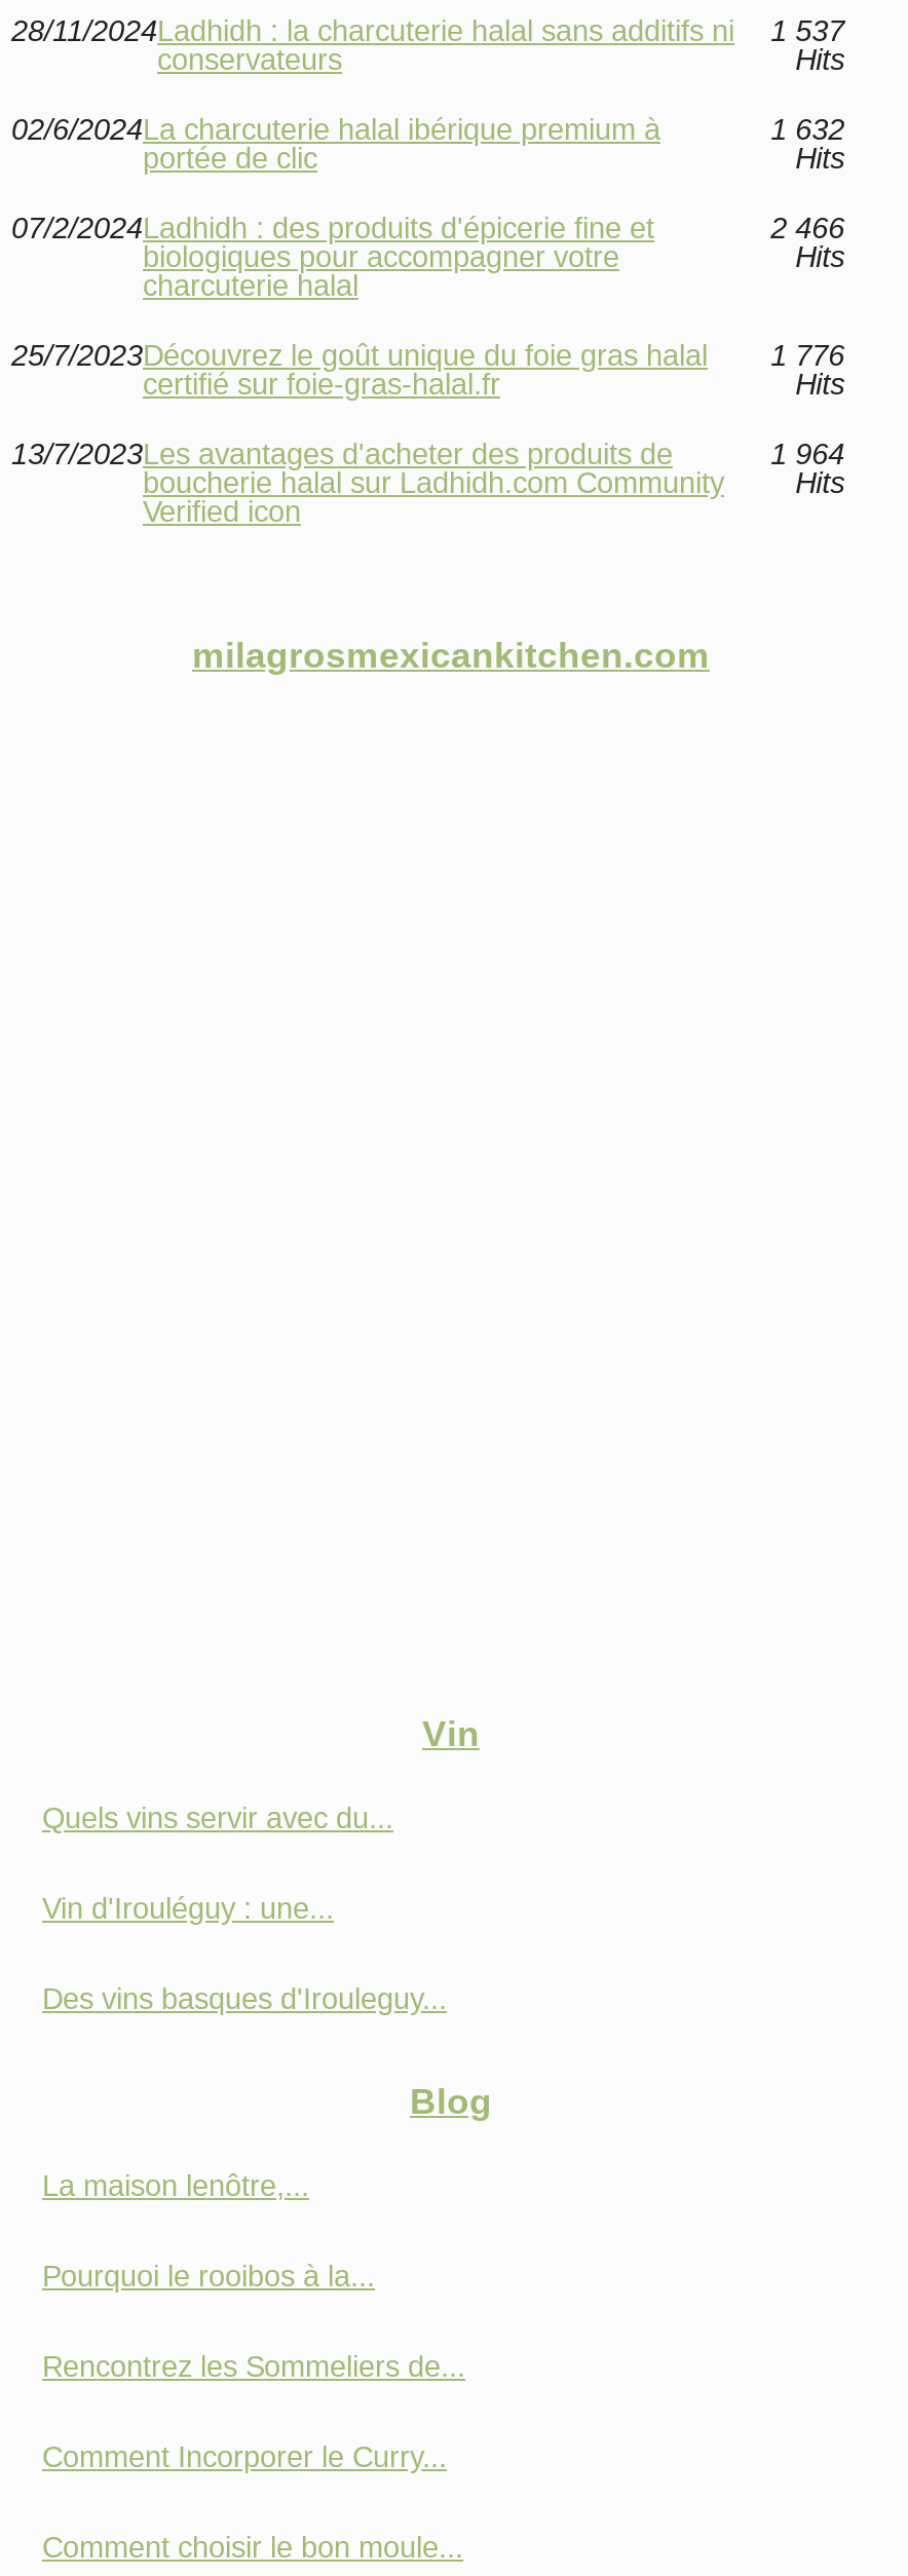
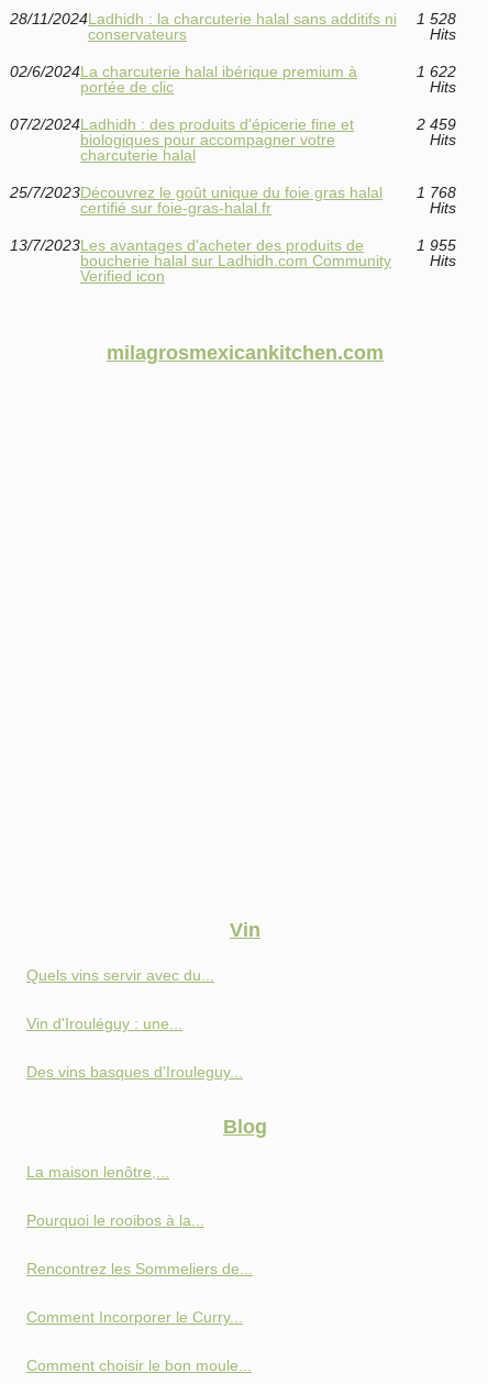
[11,14,845,47] 28/11/2024Ladhidh : la charcuterie halal sans additifs ni 1 537 -> [10,10,456,27] 28/11/2024Ladhidh : la charcuterie halal sans additifs ni 1 528
[771,113,845,146] 1 632 -> [416,63,456,80] 1 622
[771,212,845,244] 2 466 -> [416,115,456,133] 2 459
[11,339,845,372] 25/7/2023Découvrez le goût unique du foie gras halal 1 776 -> [10,184,456,201] 25/7/2023Découvrez le goût unique du foie gras halal 1 768
[771,438,845,470] 1 964 -> [416,236,456,254] 1 955

